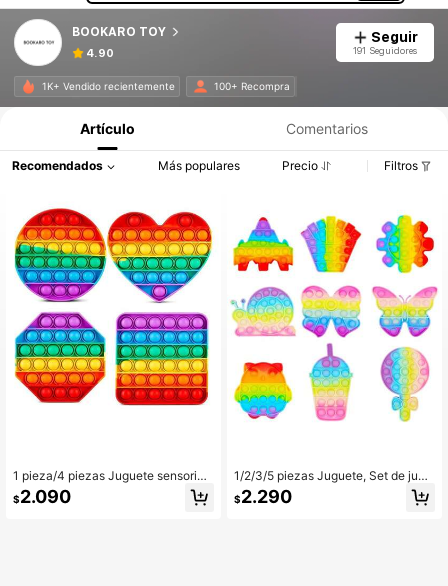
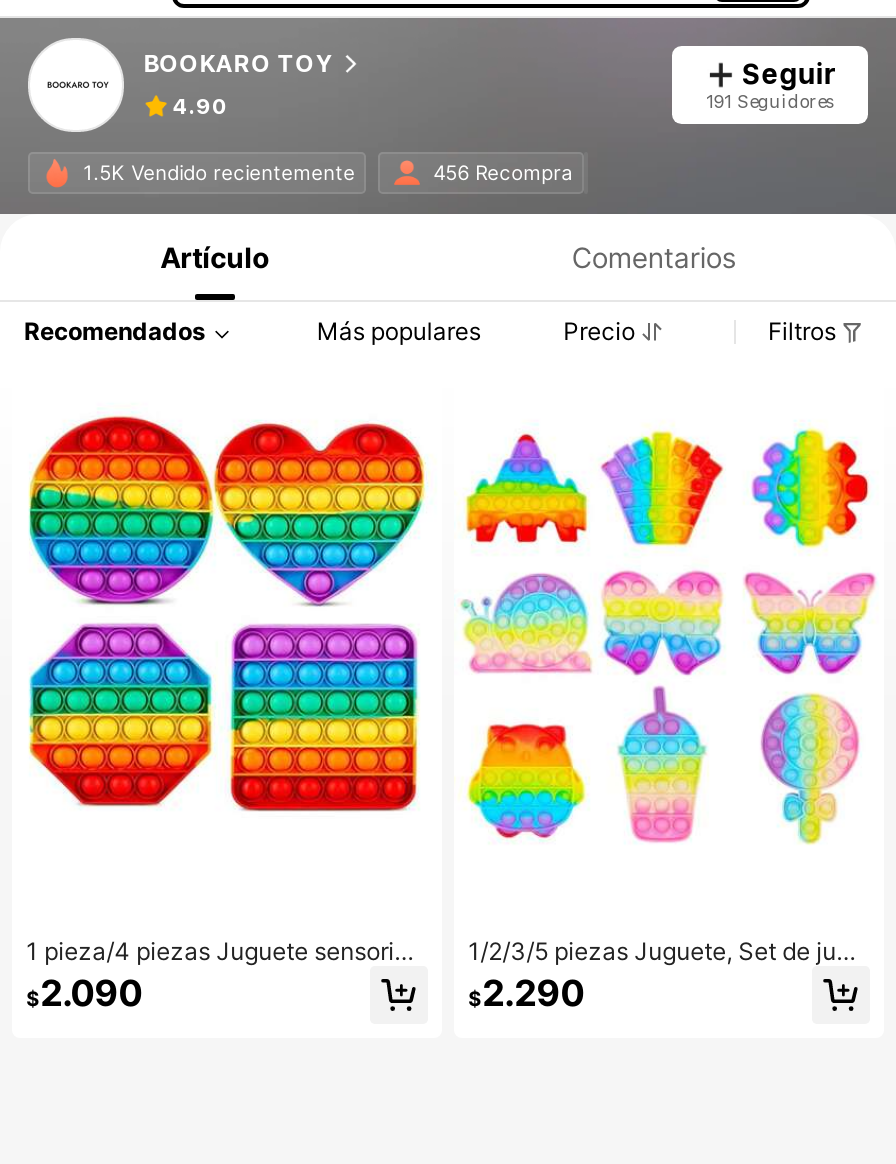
[42,80,175,92] 1K+ Vendido recientemente -> [83,160,355,184] 1.5K Vendido recientemente
[214,80,290,92] 100+ Recompra -> [433,160,573,184] 456 Recompra

